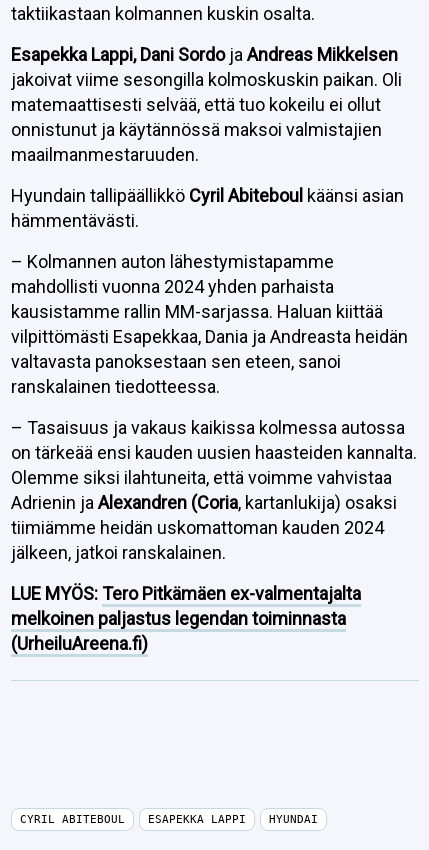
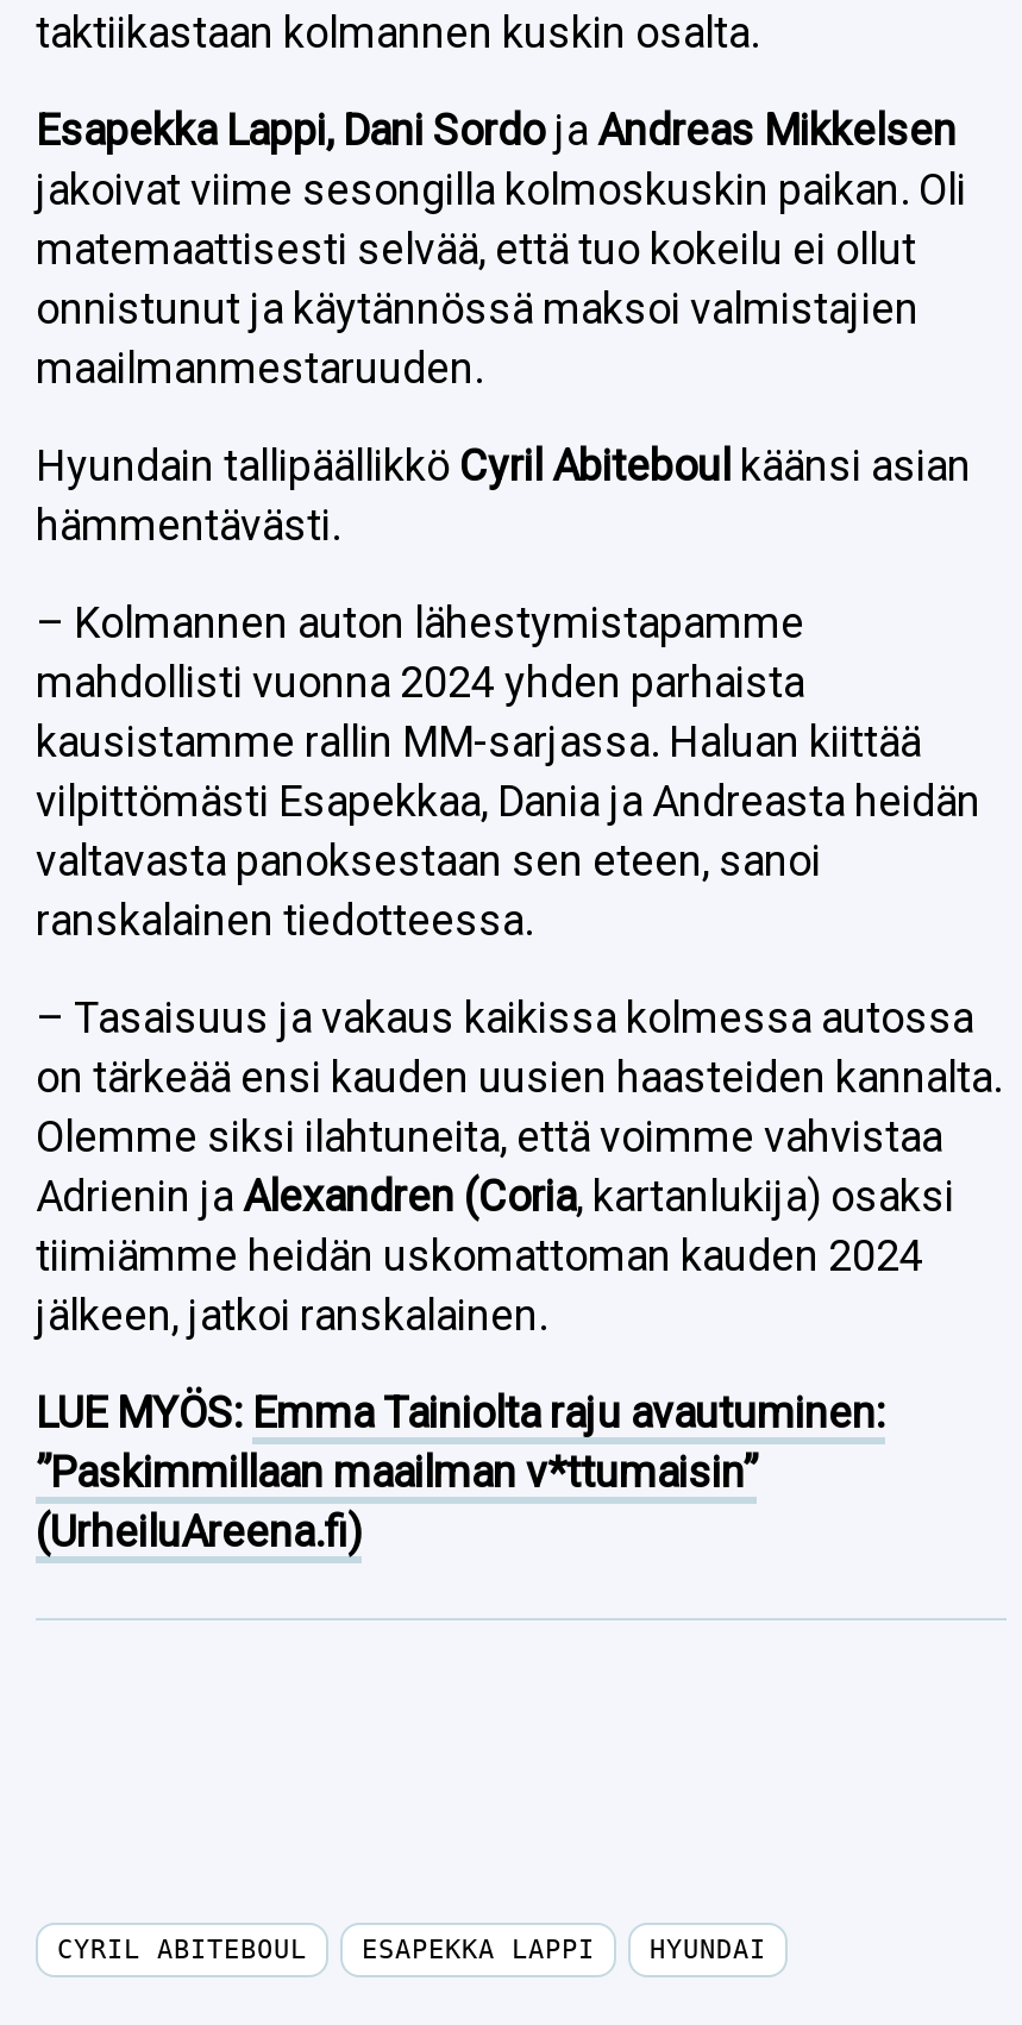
[11,583,361,629] LUE MYÖS: Tero Pitkämäen ex-valmentajalta | melkoinen paljastus legendan toiminnasta -> [36,1387,885,1497] LUE MYÖS: Emma Tainiolta raju avautuminen: | ”Paskimmillaan maailman v*ttumaisin”

